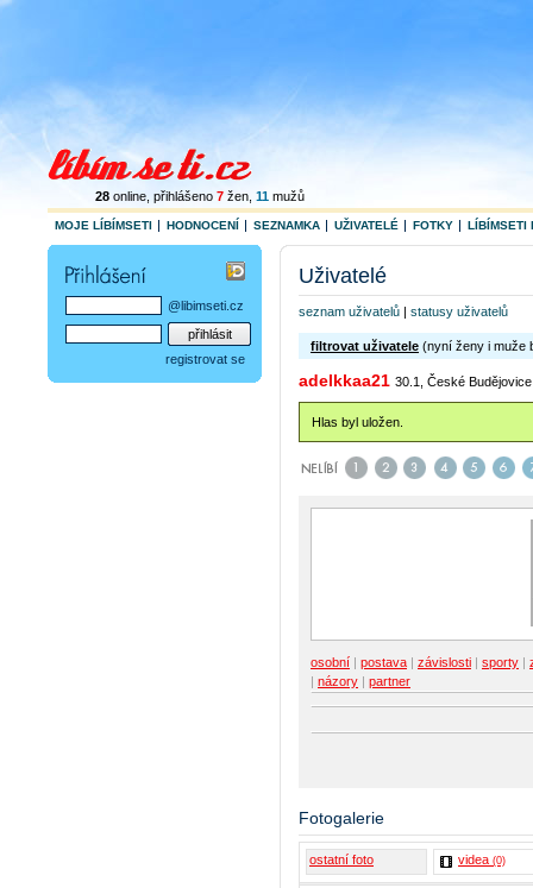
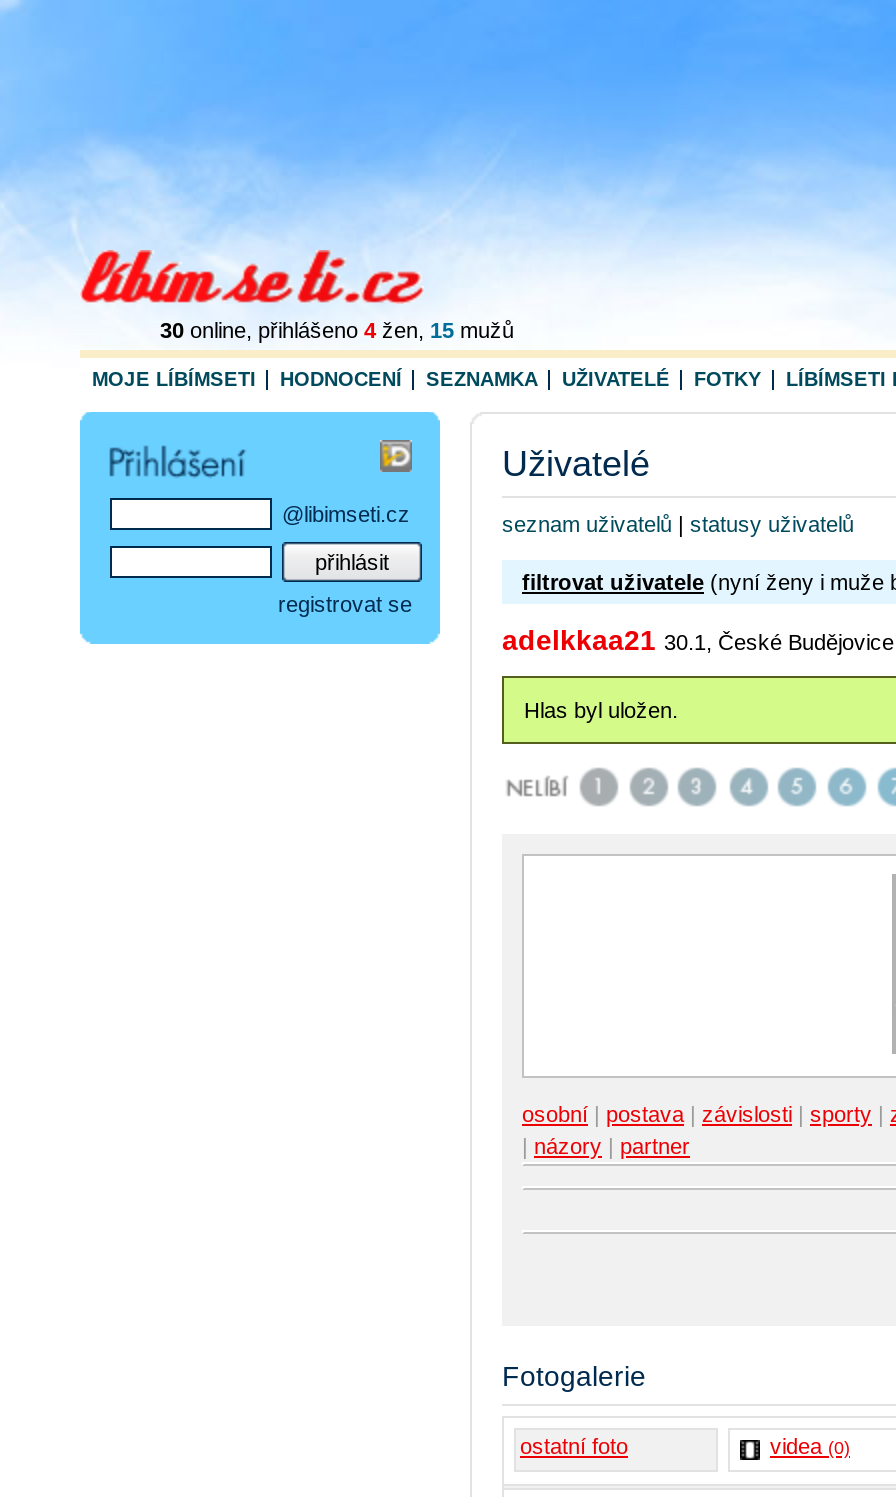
[95,189,305,203] 28 online, přihlášeno 7 žen, 11 mužů -> [160,318,514,342] 30 online, přihlášeno 4 žen, 15 mužů

